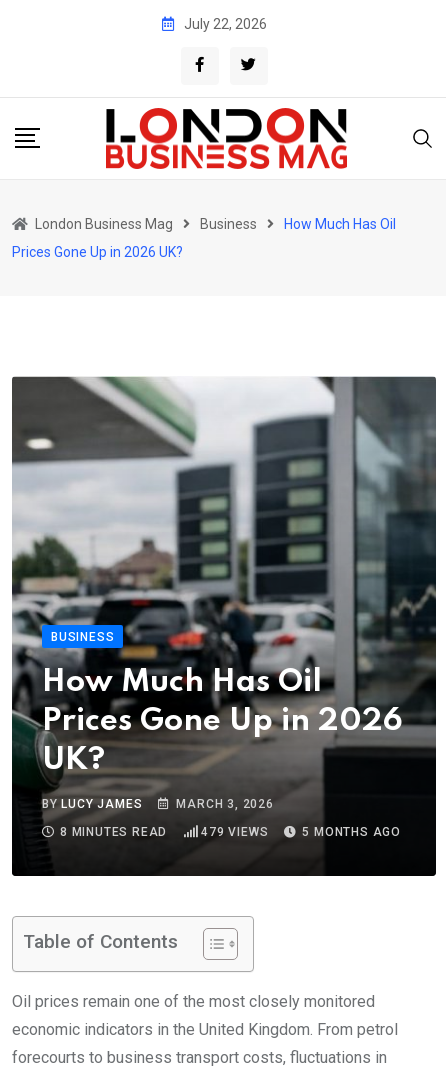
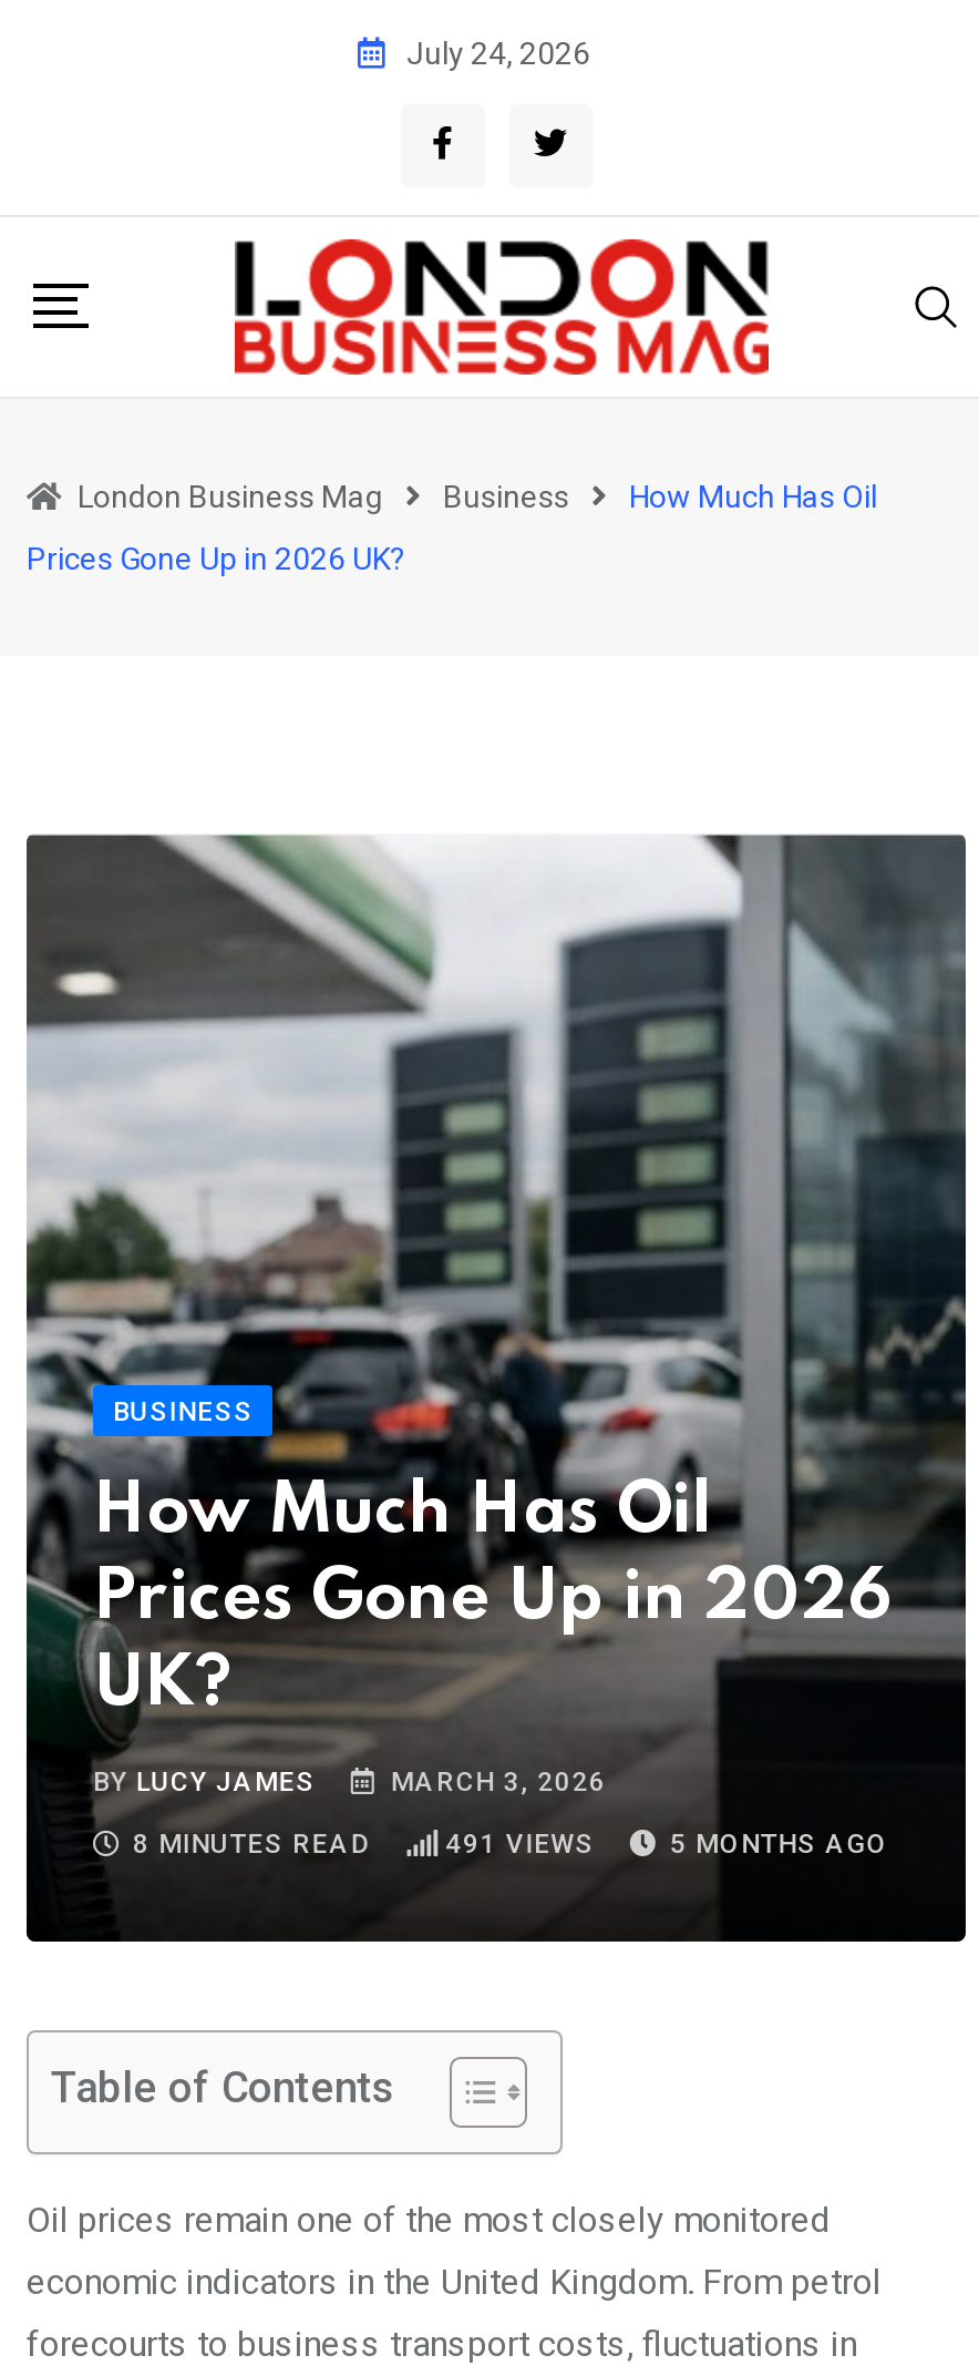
[183,15,266,31] July 22, 2026 -> [406,34,590,70] July 24, 2026
[201,825,268,839] 479 VIEWS -> [446,1830,594,1861] 491 VIEWS

